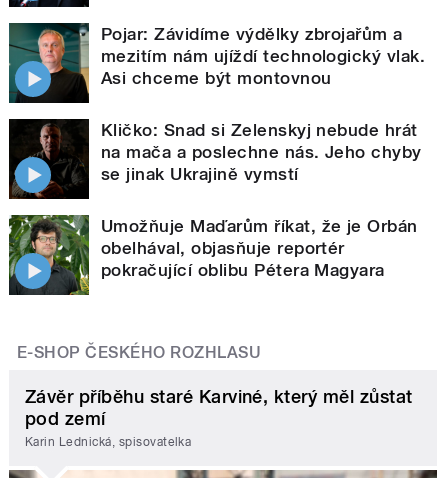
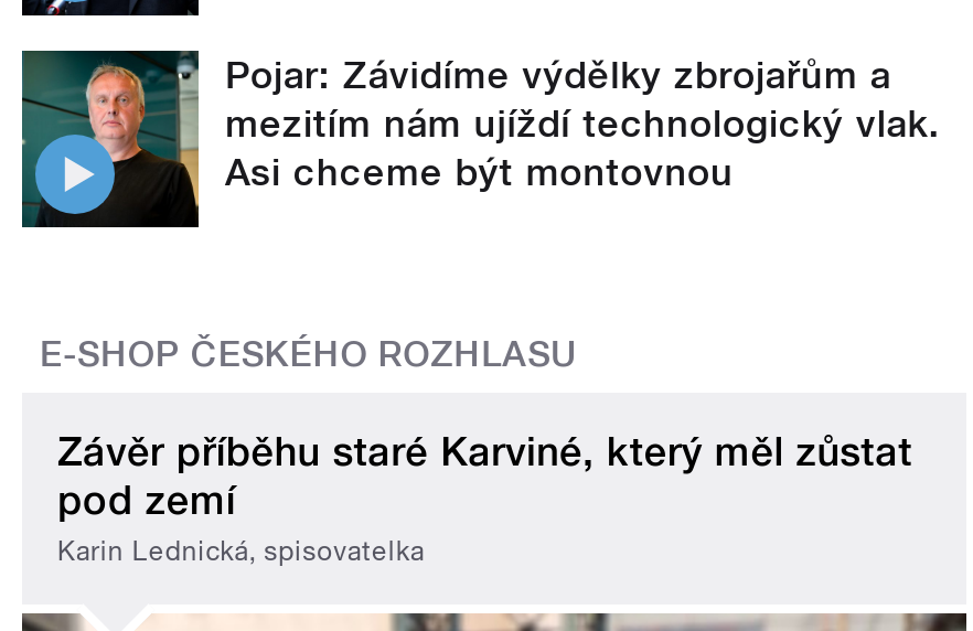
[9,118,422,280] [image] | Kličko: Snad si Zelenskyj nebude hrát | na mača a poslechne nás. Jeho chyby | se jinak Ukrajině vymstí | Umožňuje Maďarům říkat, že je Orbán | obelhával, objasňuje reportér | pokračující oblibu Pétera Magyara -> none
[9,214,90,296] [image] -> none

